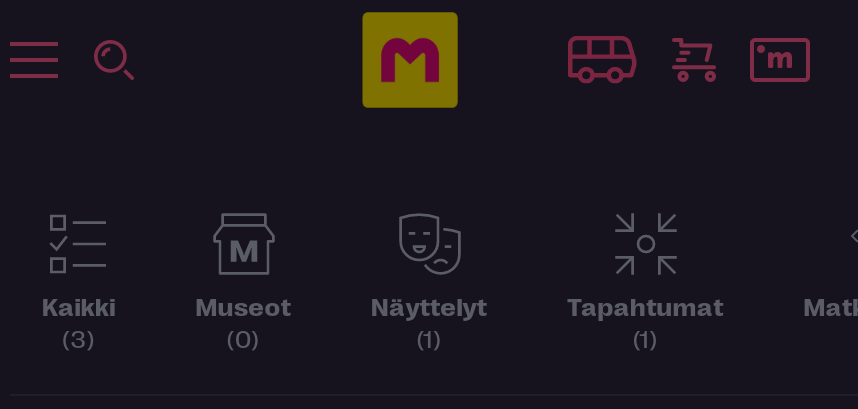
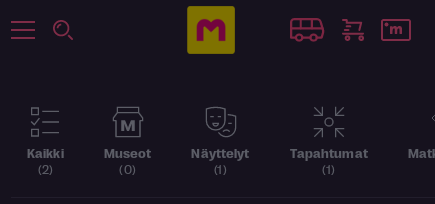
[62,324,95,352] (3) -> [38,162,53,176] (2)

